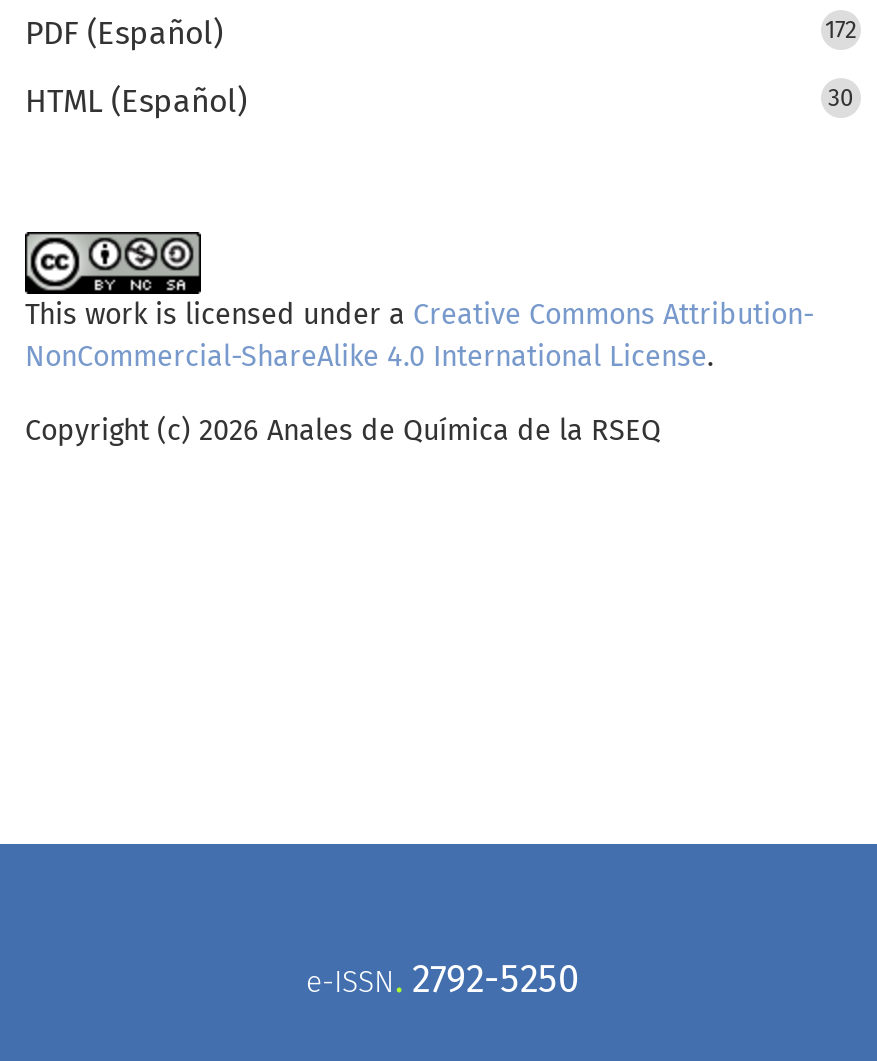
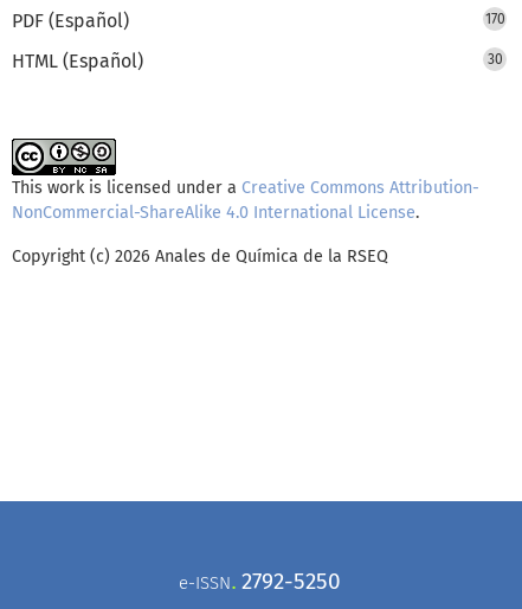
[825,17,857,45] 172 -> [485,11,505,28] 170

